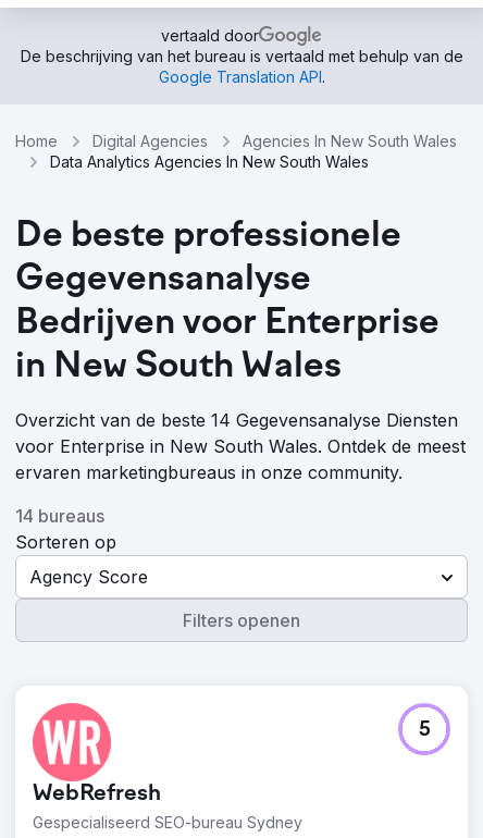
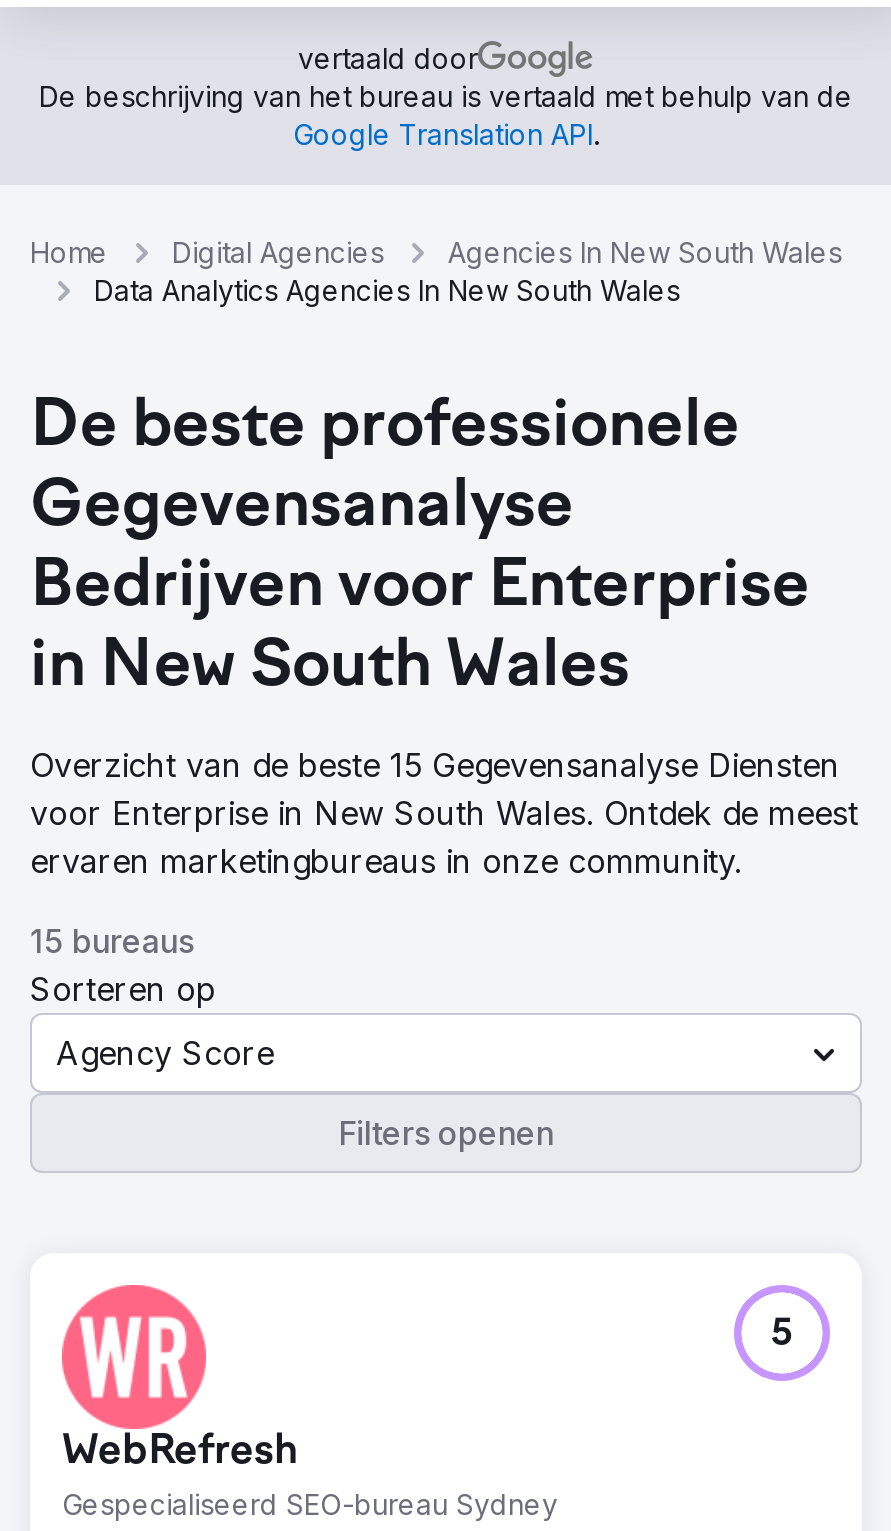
[15,409,458,431] Overzicht van de beste 14 Gegevensanalyse Diensten -> [30,745,840,785] Overzicht van de beste 15 Gegevensanalyse Diensten
[15,505,104,527] 14 bureaus -> [30,921,194,961] 15 bureaus

